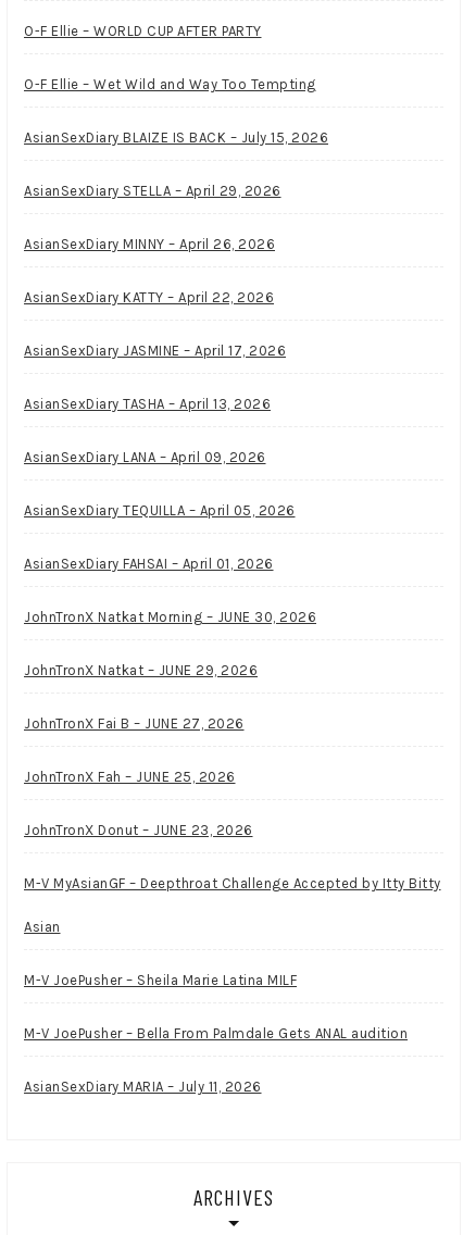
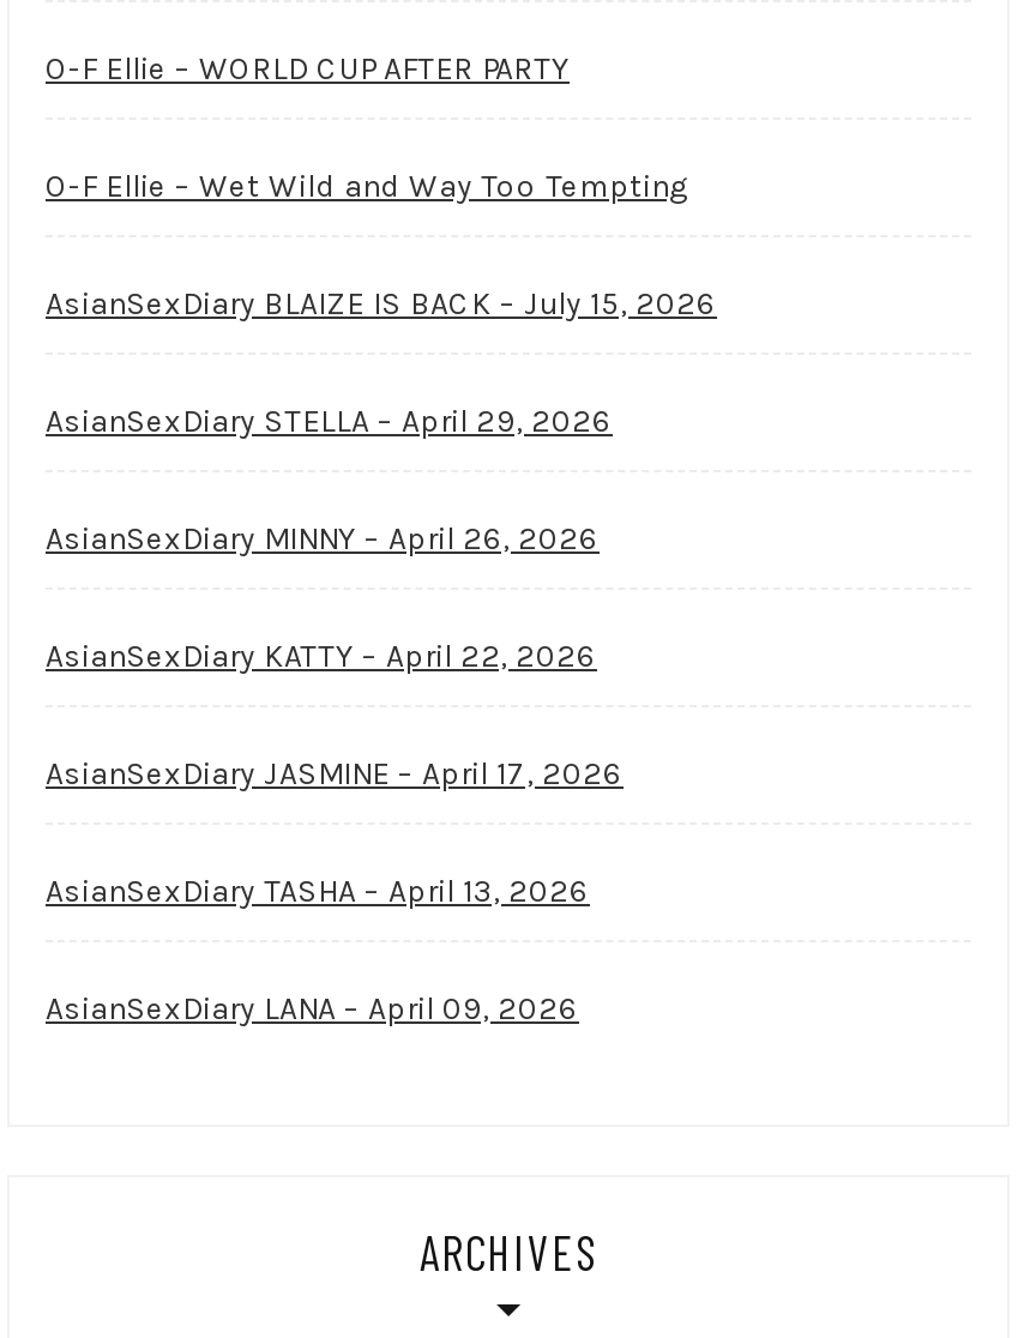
[24,503,441,1095] AsianSexDiary TEQUILLA – April 05, 2026 | AsianSexDiary FAHSAI – April 01, 2026 | JohnTronX Natkat Morning – JUNE 30, 2026 | JohnTronX Natkat – JUNE 29, 2026 | JohnTronX Fai B – JUNE 27, 2026 | JohnTronX Fah – JUNE 25, 2026 | JohnTronX Donut – JUNE 23, 2026 | M-V MyAsianGF – Deepthroat Challenge Accepted by Itty Bitty | Asian | M-V JoePusher – Sheila Marie Latina MILF | M-V JoePusher – Bella From Palmdale Gets ANAL audition | AsianSexDiary MARIA – July 11, 2026 -> none

